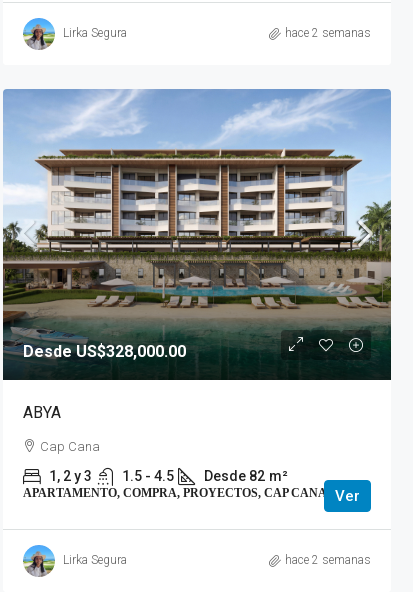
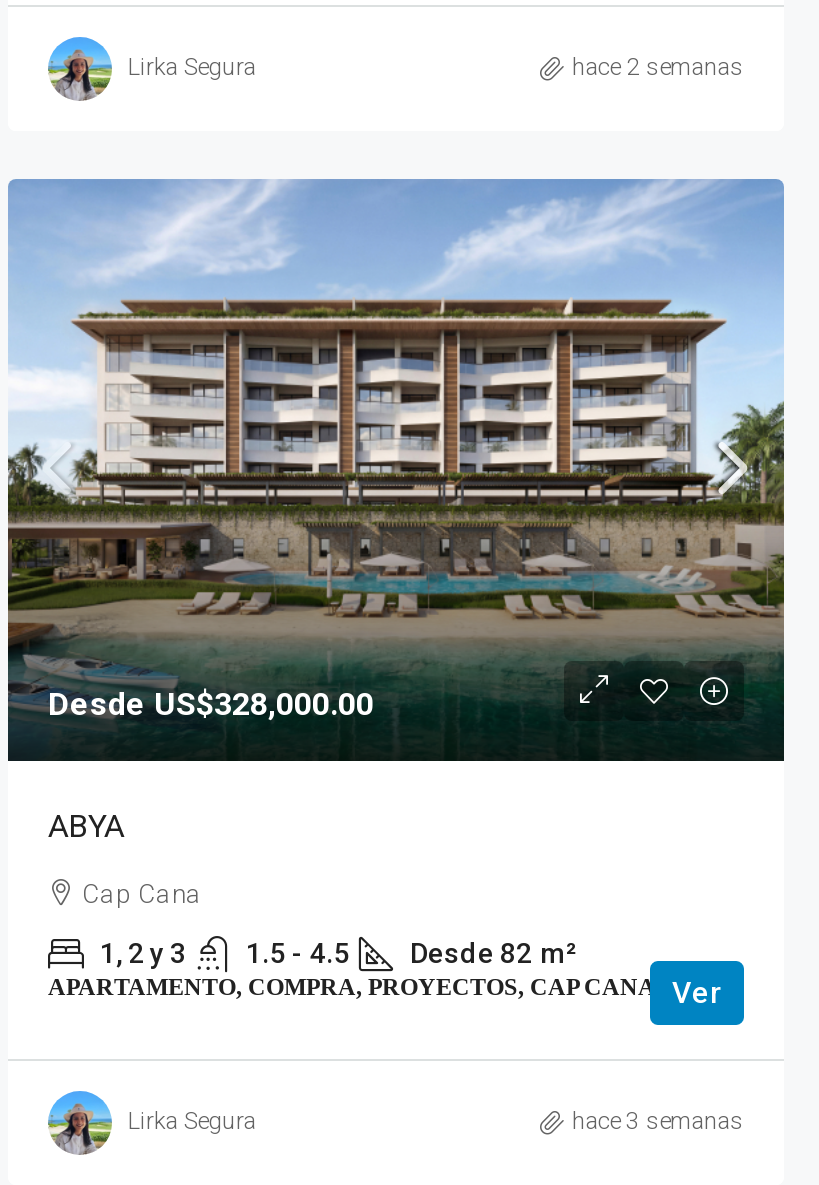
[285,553,371,567] hace 2 semanas -> [572,1108,744,1136] hace 3 semanas

